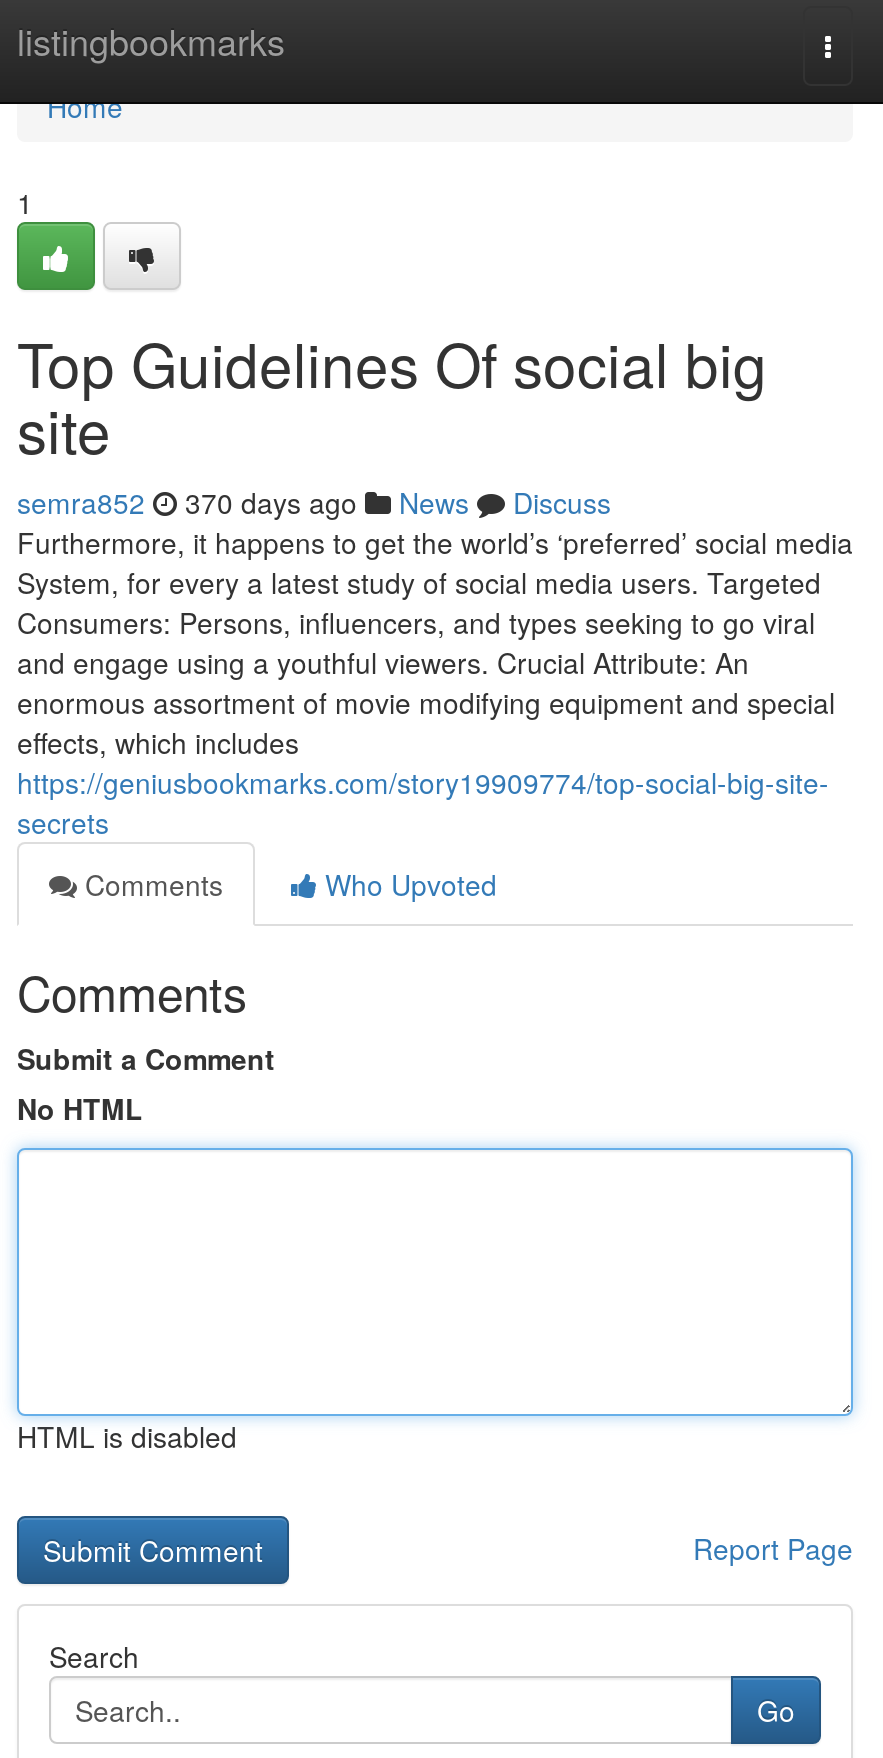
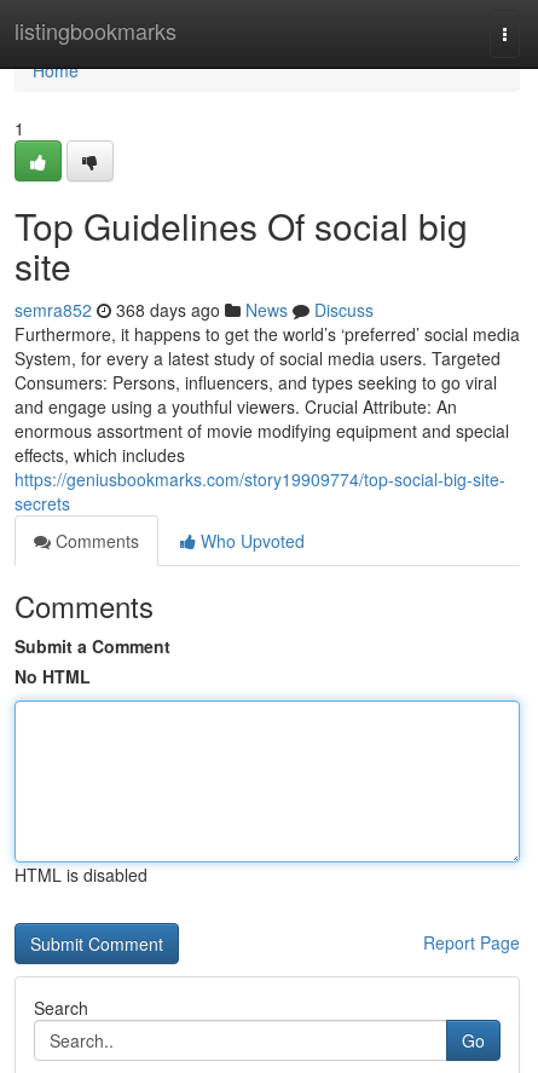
[17,482,611,522] semra852 370 days ago News Discuss -> [15,298,374,322] semra852 368 days ago News Discuss

